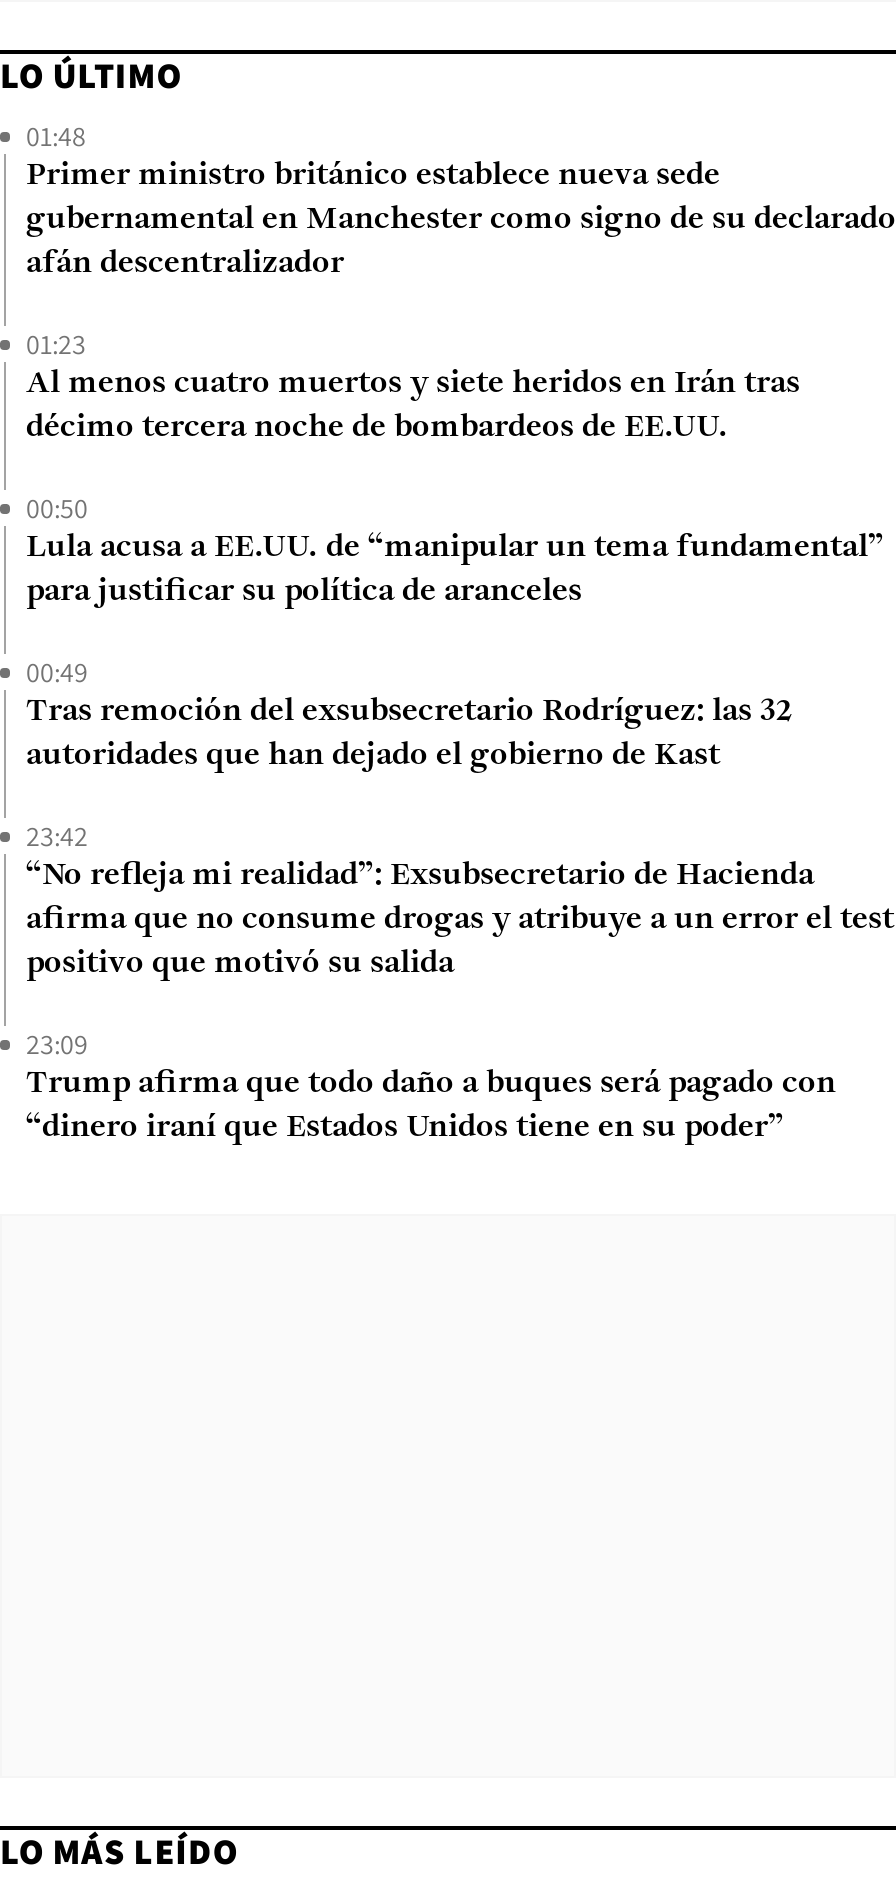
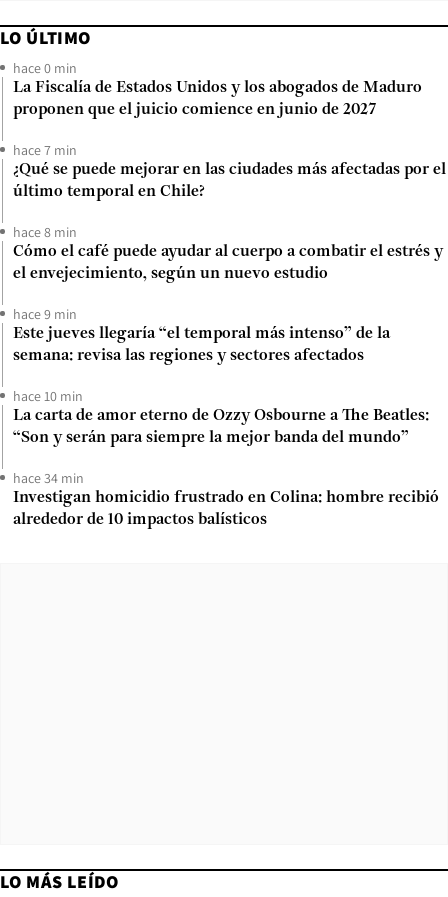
[26,118,896,280] 01:48 | Primer ministro británico establece nueva sede | gubernamental en Manchester como signo de su declarado | afán descentralizador -> [13,59,422,118] hace 0 min | La Fiscalía de Estados Unidos y los abogados de Maduro | proponen que el juicio comience en junio de 2027
[26,326,800,444] 01:23 | Al menos cuatro muertos y siete heridos en Irán tras | décimo tercera noche de bombardeos de EE.UU. -> [13,141,446,200] hace 7 min | ¿Qué se puede mejorar en las ciudades más afectadas por el | último temporal en Chile?
[26,490,884,608] 00:50 | Lula acusa a EE.UU. de “manipular un tema fundamental” | para justificar su política de aranceles -> [13,223,443,282] hace 8 min | Cómo el café puede ayudar al cuerpo a combatir el estrés y | el envejecimiento, según un nuevo estudio
[26,654,792,772] 00:49 | Tras remoción del exsubsecretario Rodríguez: las 32 | autoridades que han dejado el gobierno de Kast -> [13,305,390,364] hace 9 min | Este jueves llegaría “el temporal más intenso” de la | semana: revisa las regiones y sectores afectados
[26,818,894,980] 23:42 | “No refleja mi realidad”: Exsubsecretario de Hacienda | afirma que no consume drogas y atribuye a un error el test | positivo que motivó su salida -> [13,387,429,446] hace 10 min | La carta de amor eterno de Ozzy Osbourne a The Beatles: | “Son y serán para siempre la mejor banda del mundo”
[26,1026,836,1144] 23:09 | Trump afirma que todo daño a buques será pagado con | “dinero iraní que Estados Unidos tiene en su poder” -> [13,469,439,528] hace 34 min | Investigan homicidio frustrado en Colina: hombre recibió | alrededor de 10 impactos balísticos

